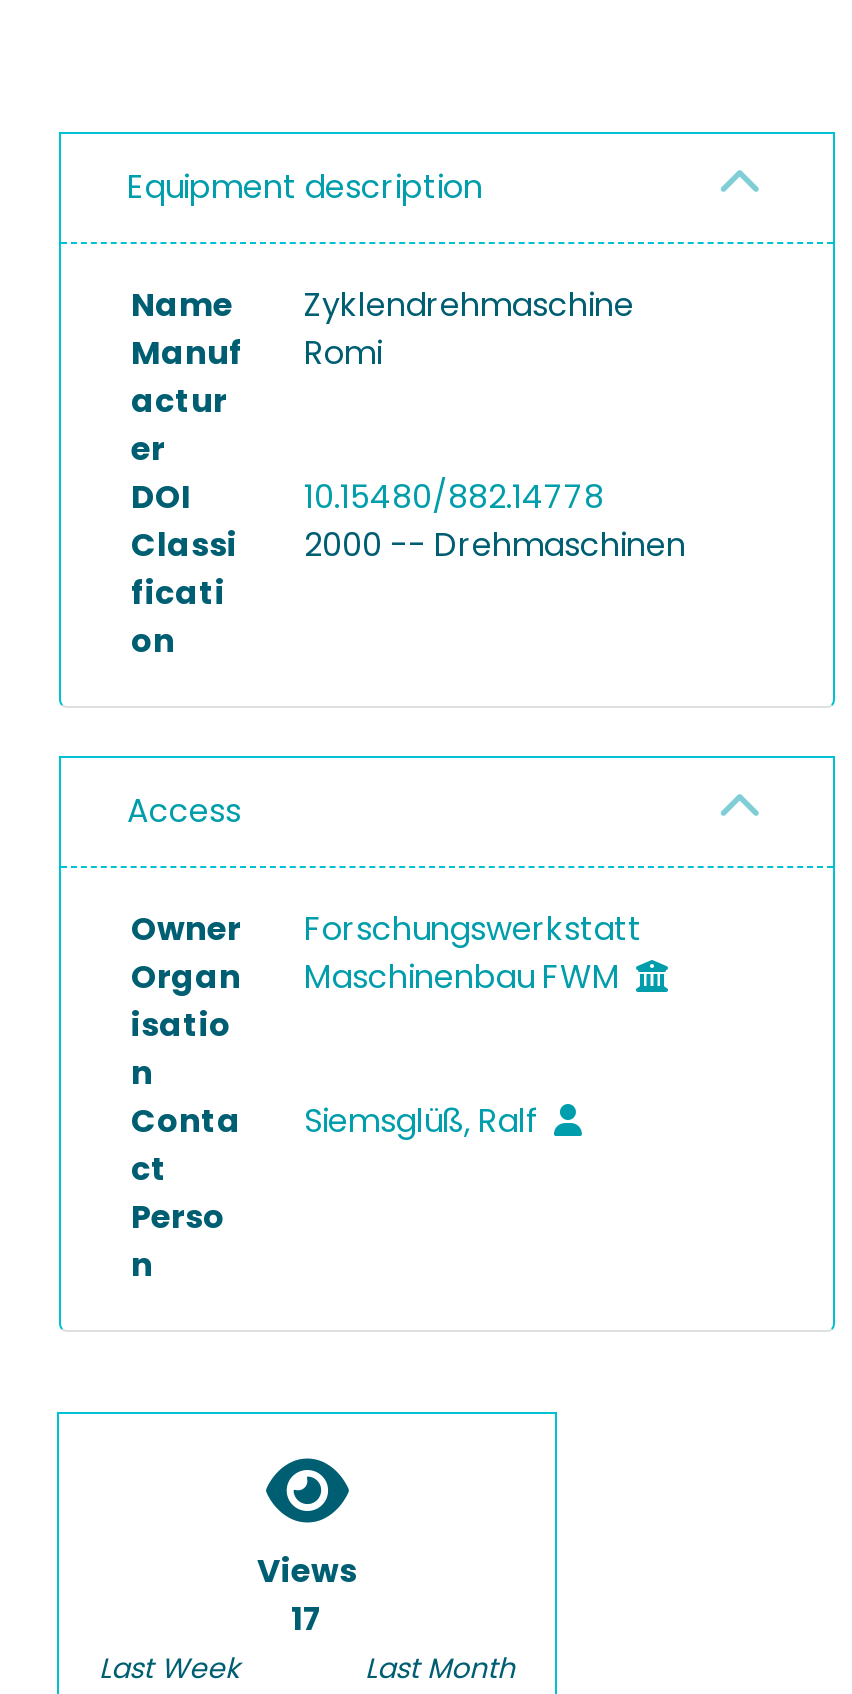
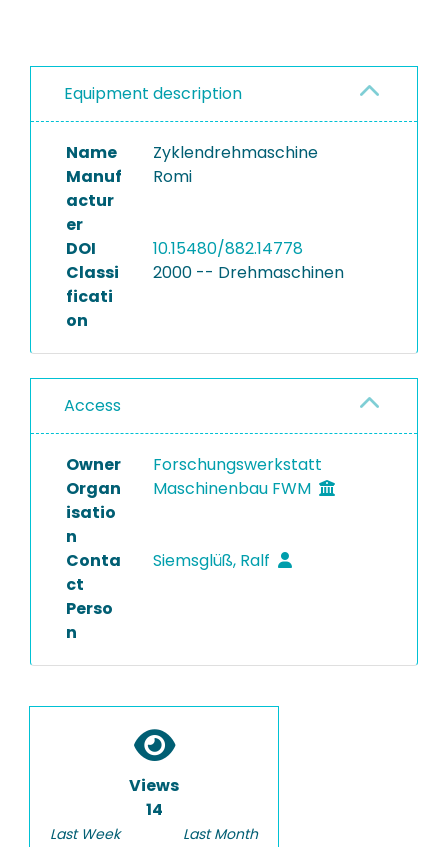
[291,1596,323,1642] 17 -> [145,798,162,821] 14

